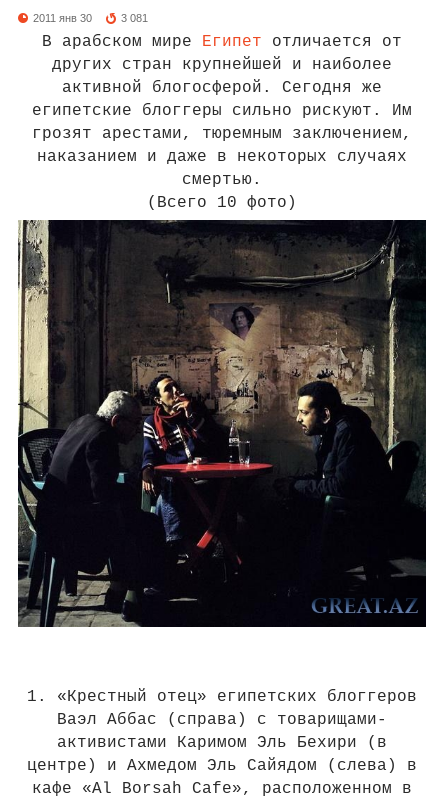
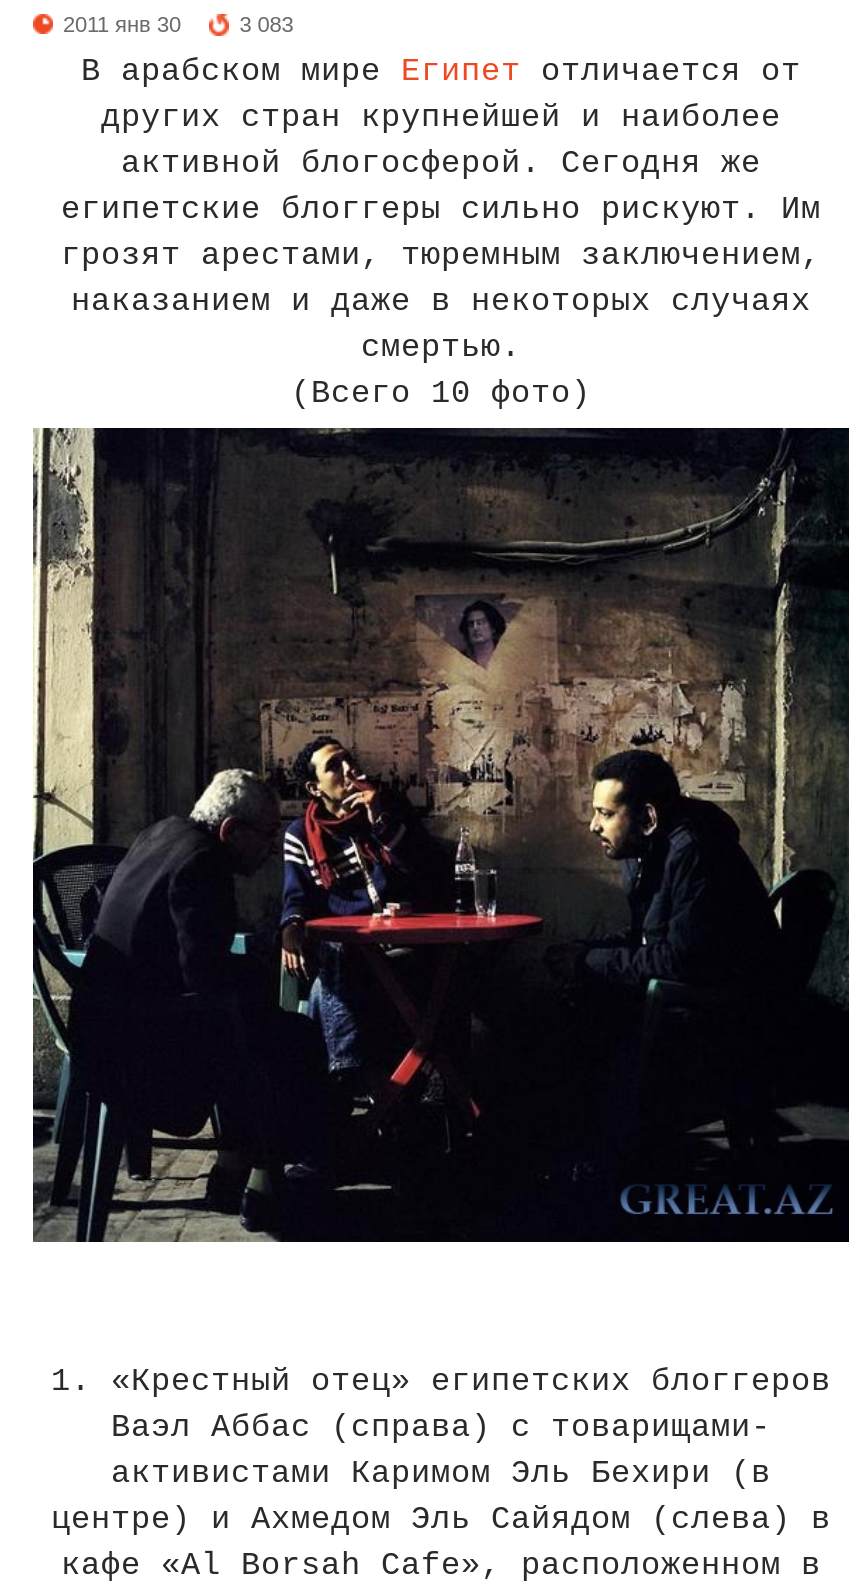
[121,12,148,24] 3 081 -> [239,12,293,36] 3 083

